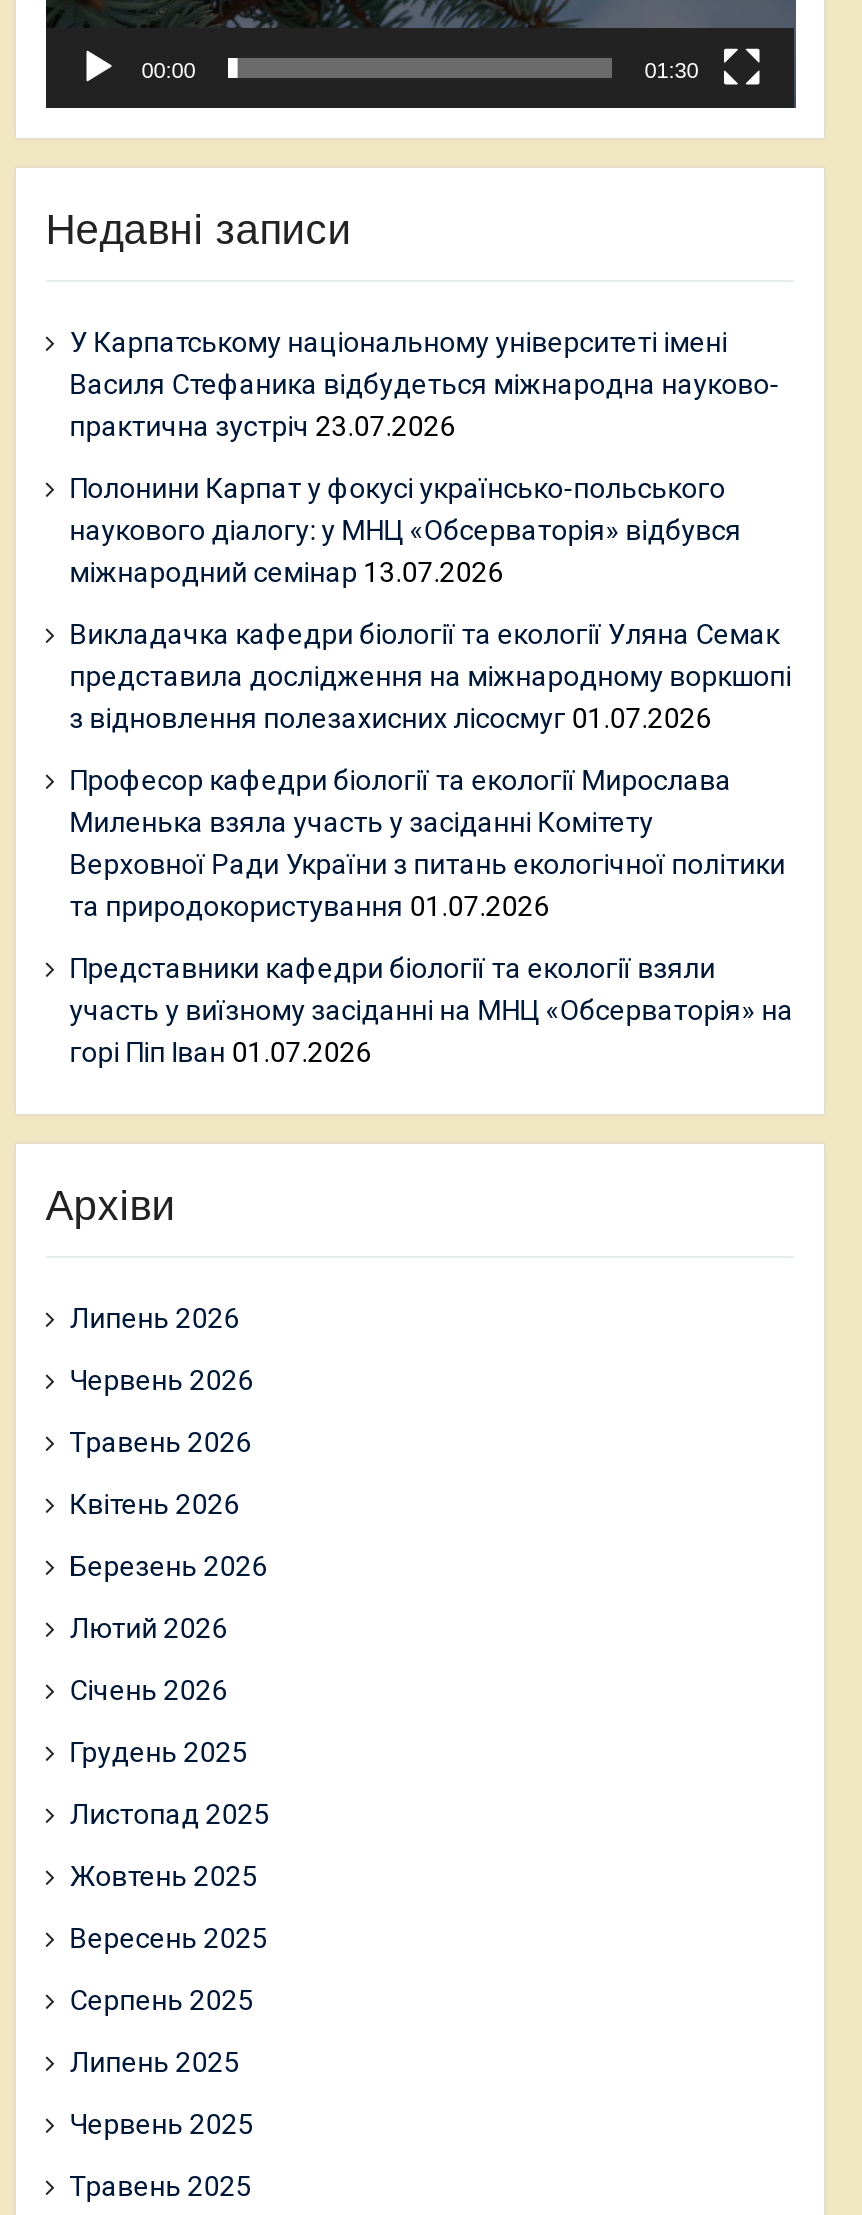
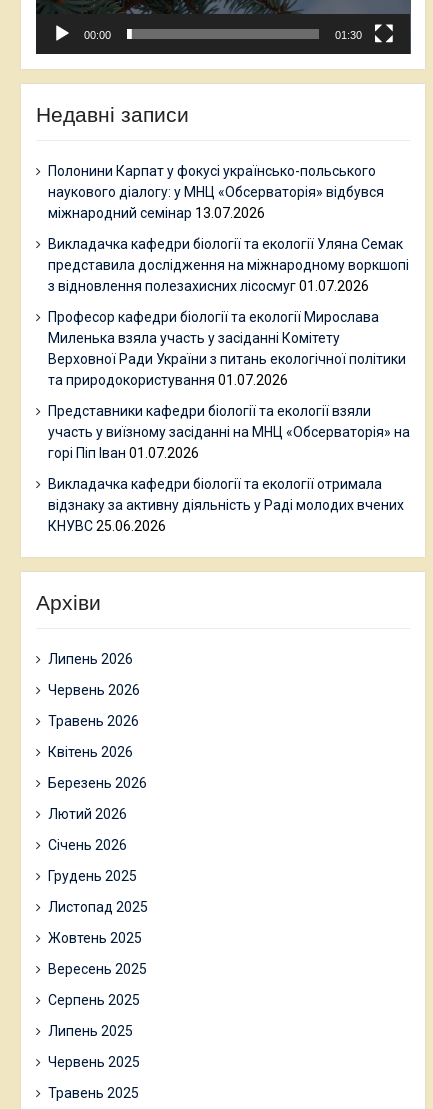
[69,326,779,442] У Карпатському національному університеті імені | Василя Стефаника відбудеться міжнародна науково- | практична зустріч 23.07.2026 -> none
moved [69,472,793,1068] -> [48,163,410,461]: Полонини Карпат у фокусі українсько-польського | наукового діалогу: у МНЦ «Обсерваторія» відбувся | міжнародний семінар 13.07.2026 | ... | участь у виїзному засіданні на МНЦ «Обсерваторія» на | горі Піп Іван 01.07.2026
none -> [48,476,404,534] Викладачка кафедри біології та екології отримала | відзнаку за активну діяльність у Раді молодих вчених | КНУВС 25.06.2026

